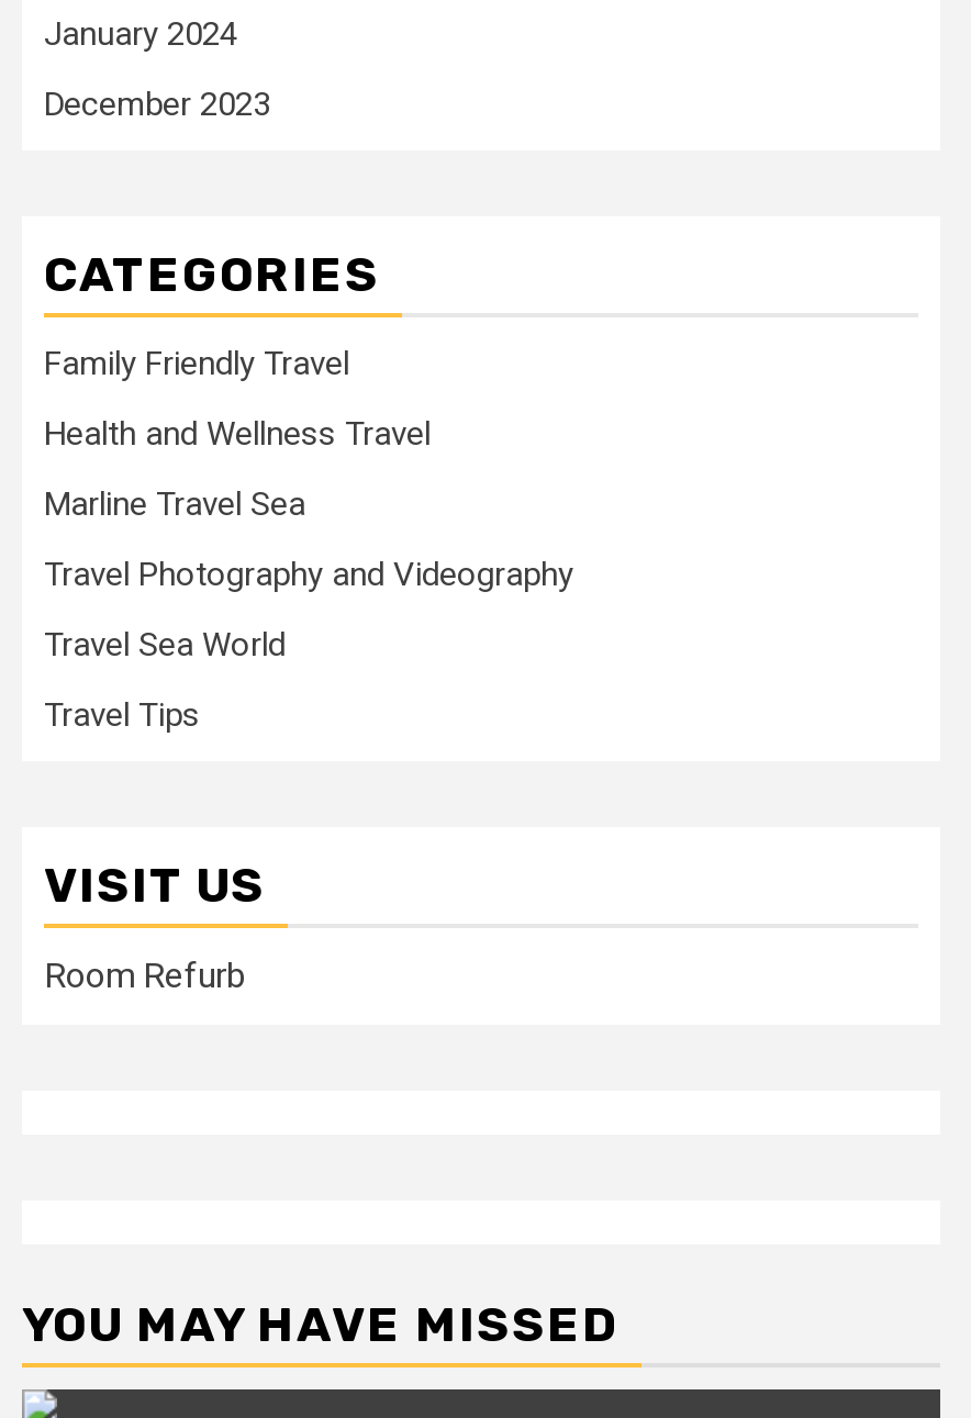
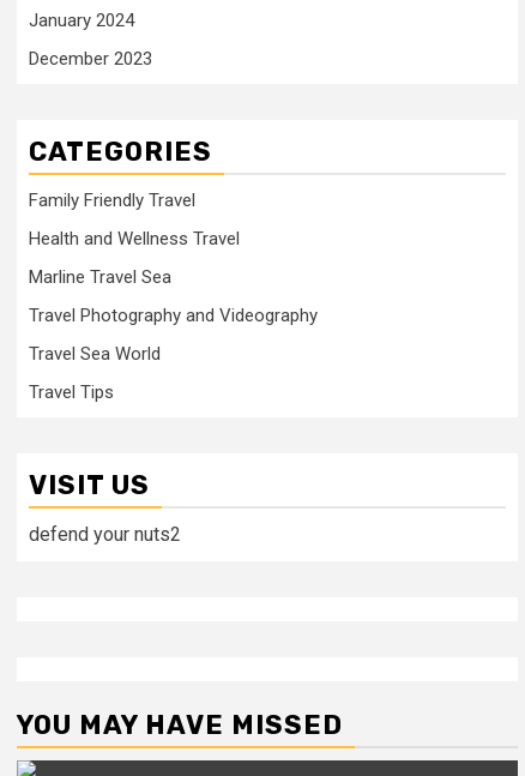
[44,954,246,996] Room Refurb -> [29,523,181,546] defend your nuts2

